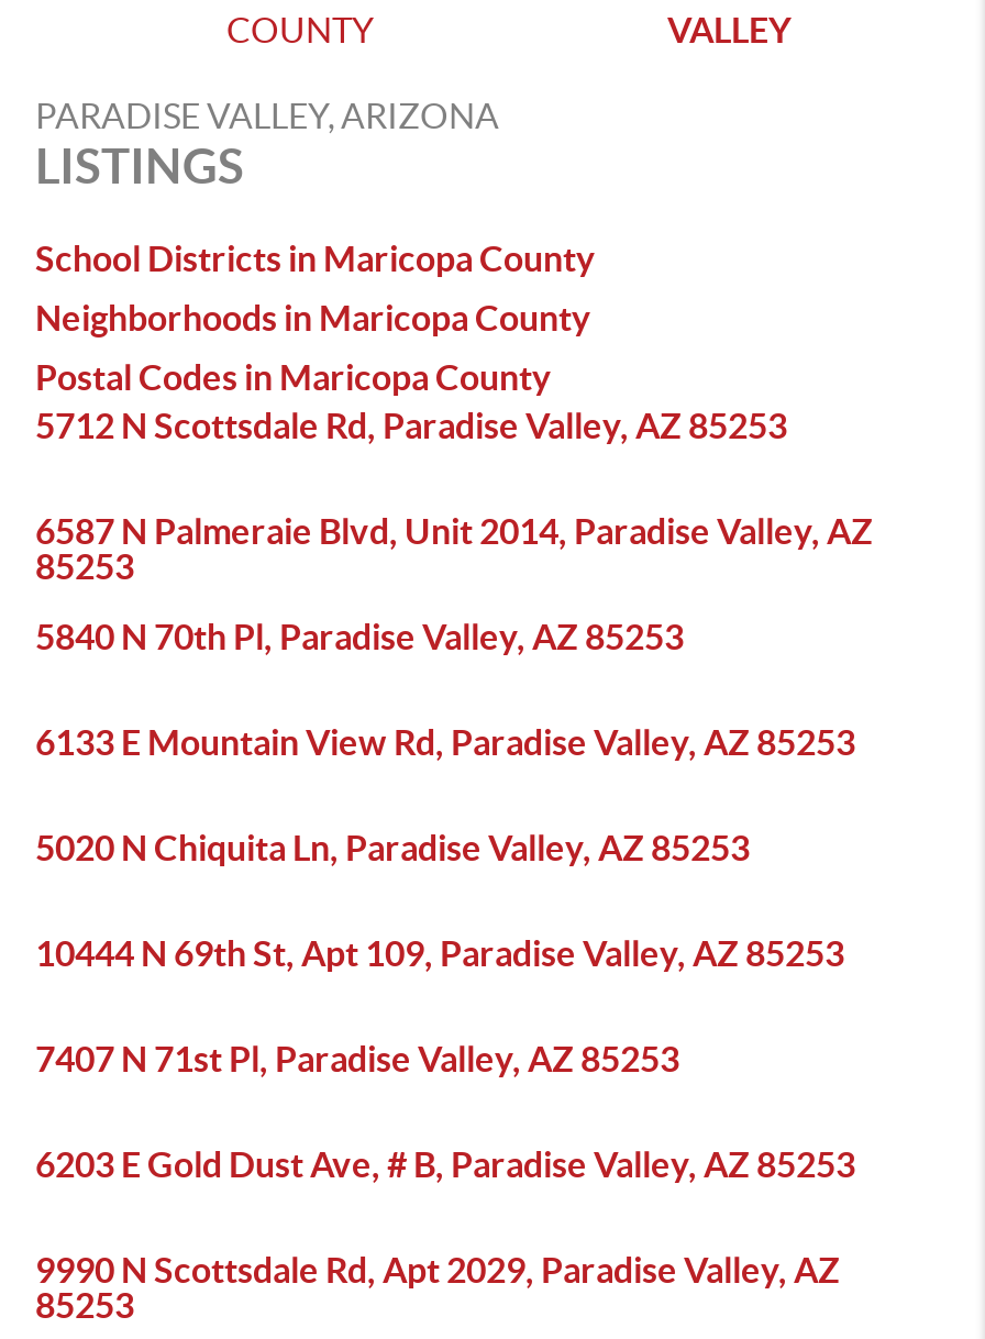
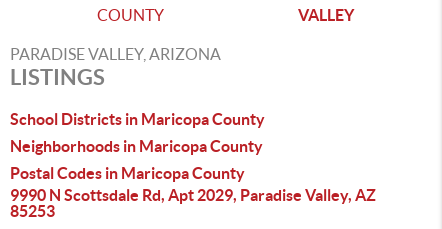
[35,406,873,1184] 5712 N Scottsdale Rd, Paradise Valley, AZ 85253 | 6587 N Palmeraie Blvd, Unit 2014, Paradise Valley, AZ | 85253 | 5840 N 70th Pl, Paradise Valley, AZ 85253 | 6133 E Mountain View Rd, Paradise Valley, AZ 85253 | 5020 N Chiquita Ln, Paradise Valley, AZ 85253 | 10444 N 69th St, Apt 109, Paradise Valley, AZ 85253 | 7407 N 71st Pl, Paradise Valley, AZ 85253 | 6203 E Gold Dust Ave, # B, Paradise Valley, AZ 85253 -> none

